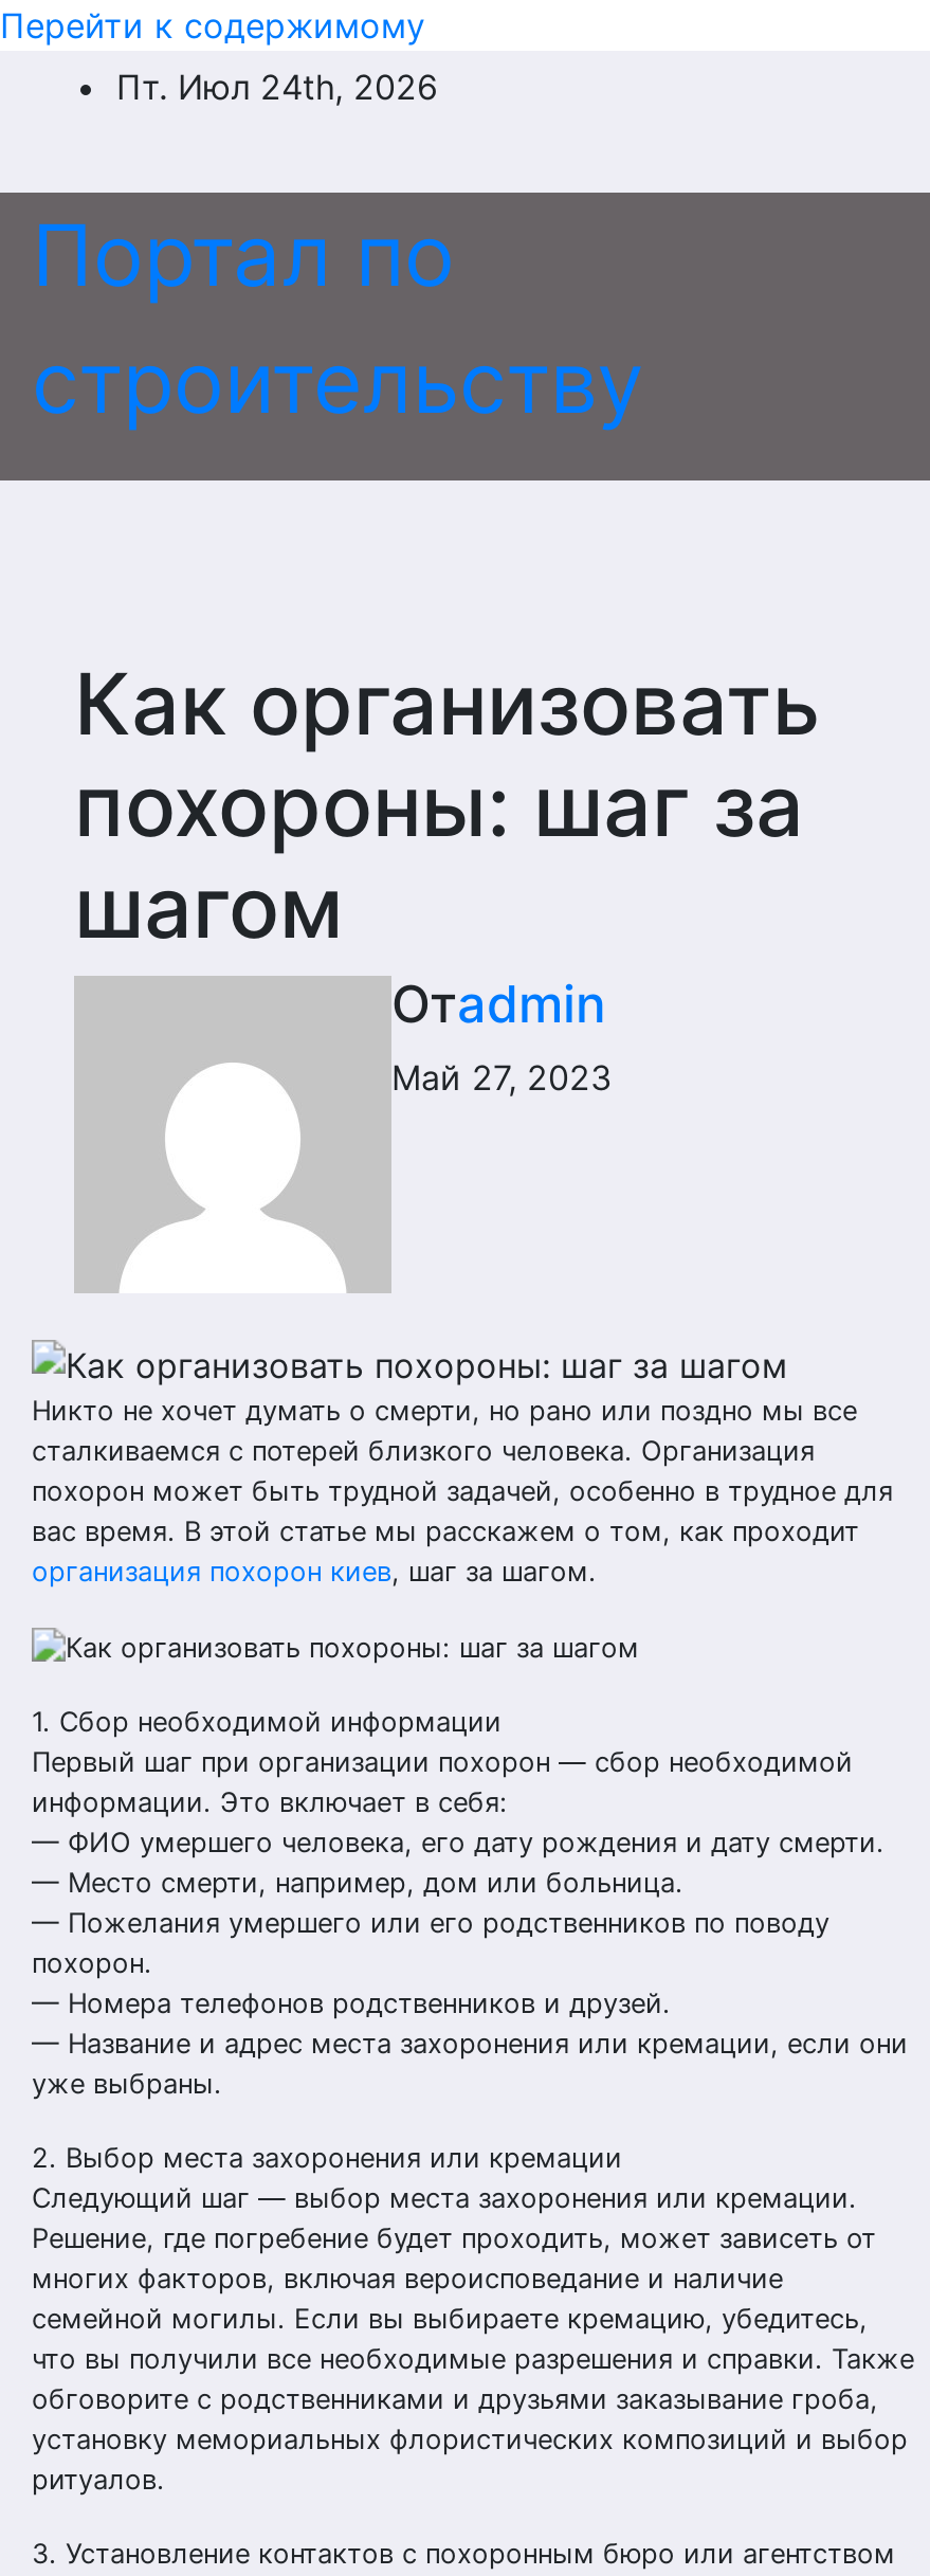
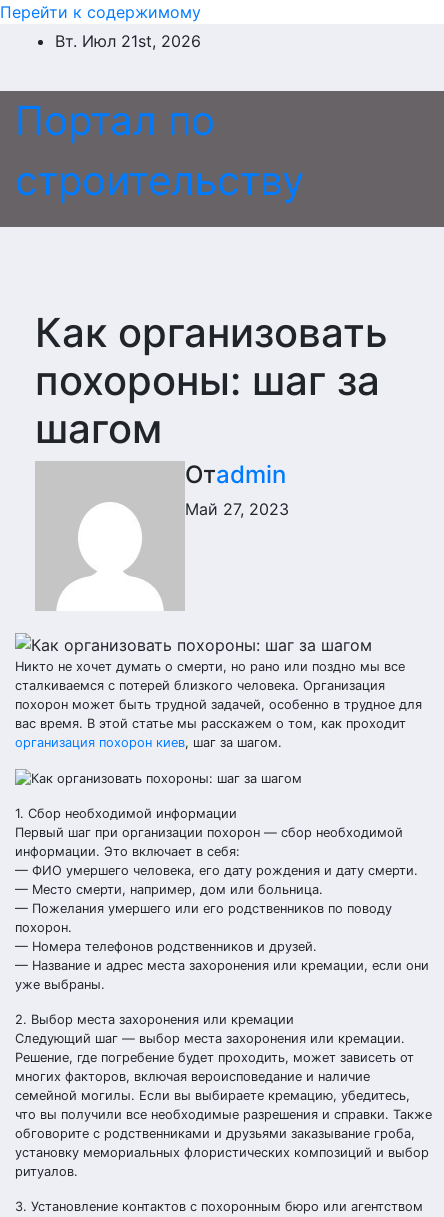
[116,66,438,108] Пт. Июл 24th, 2026 -> [55,31,201,51] Вт. Июл 21st, 2026

